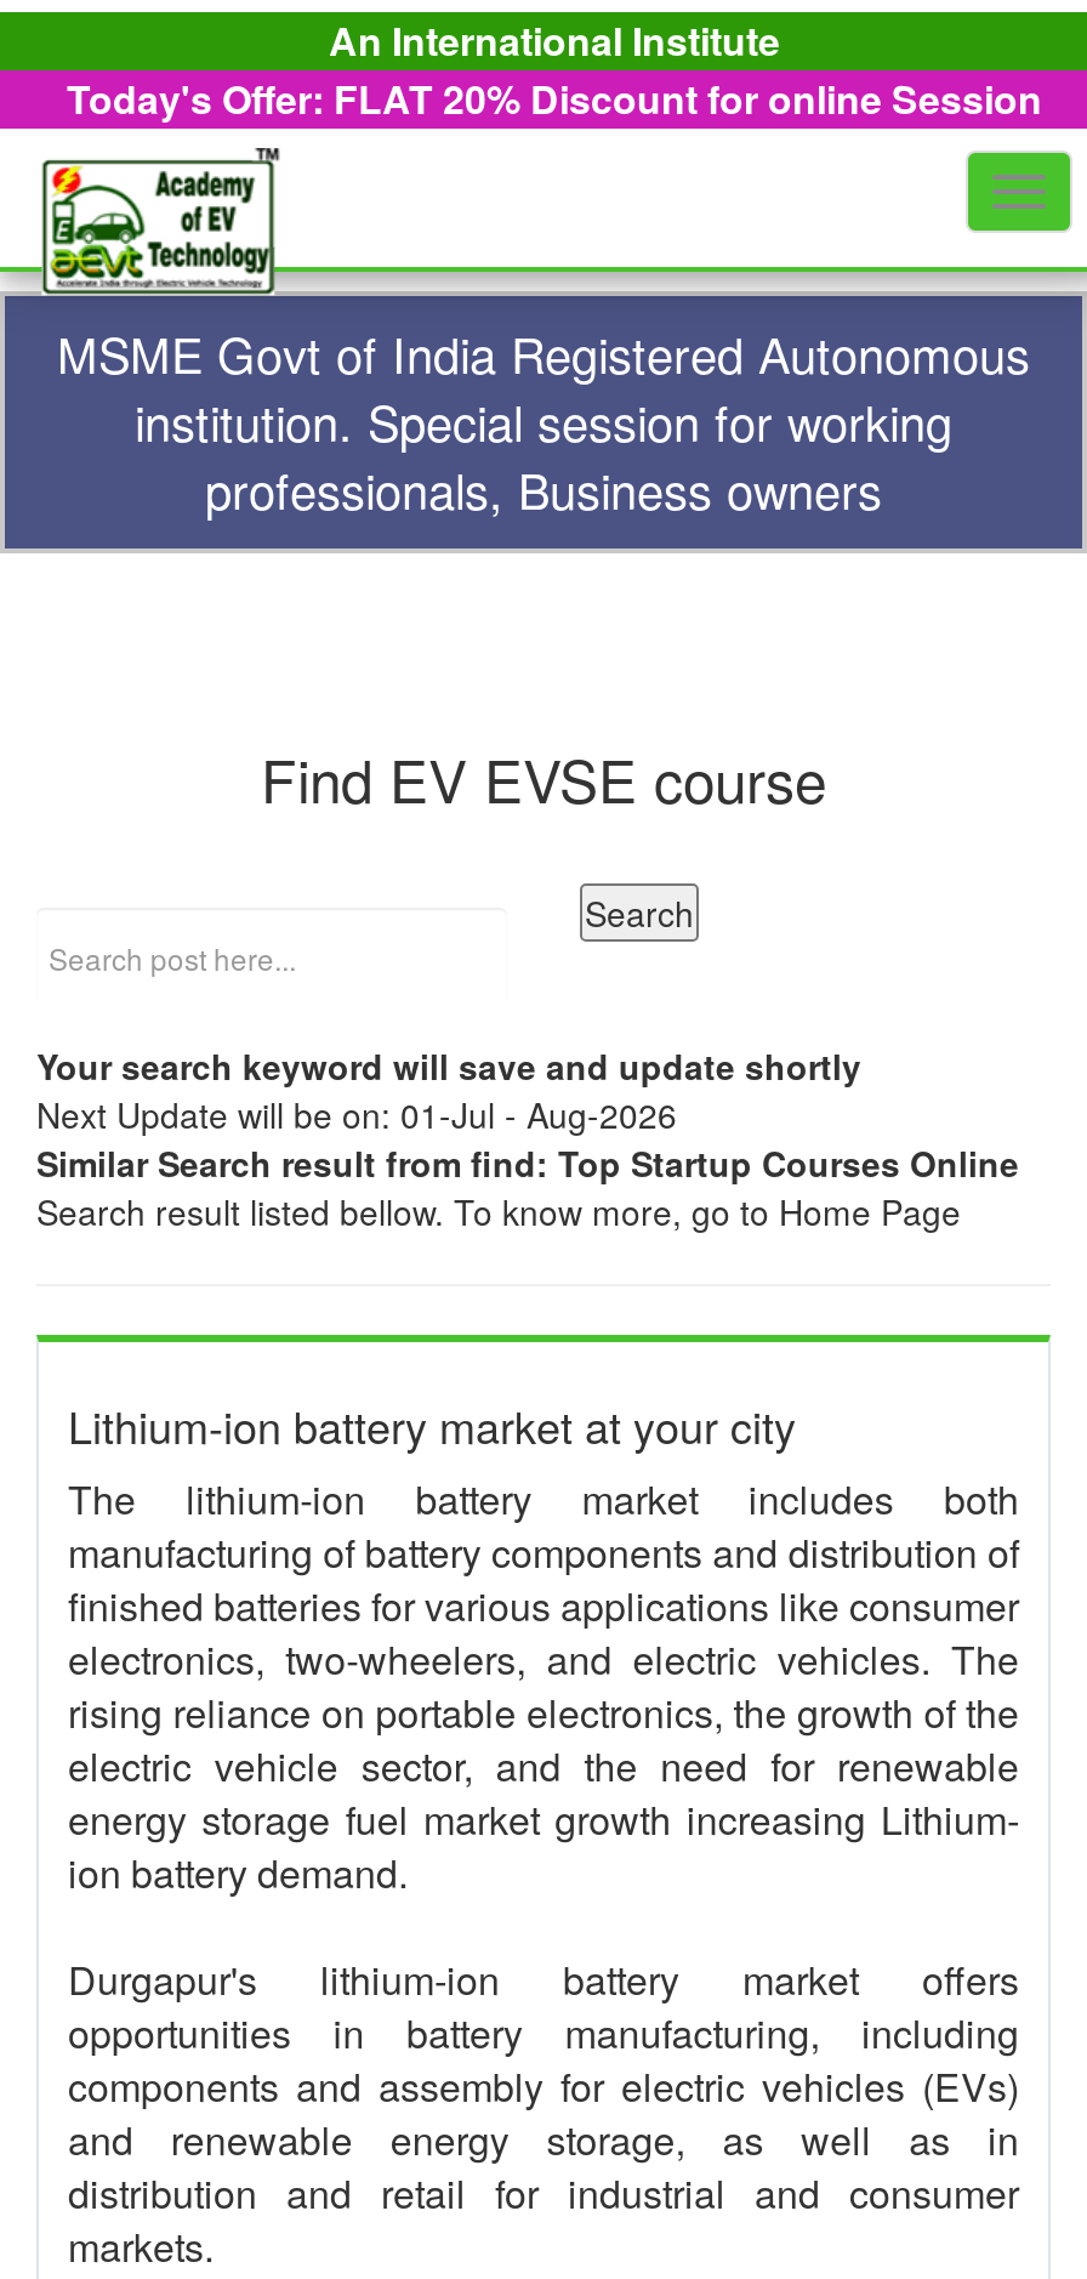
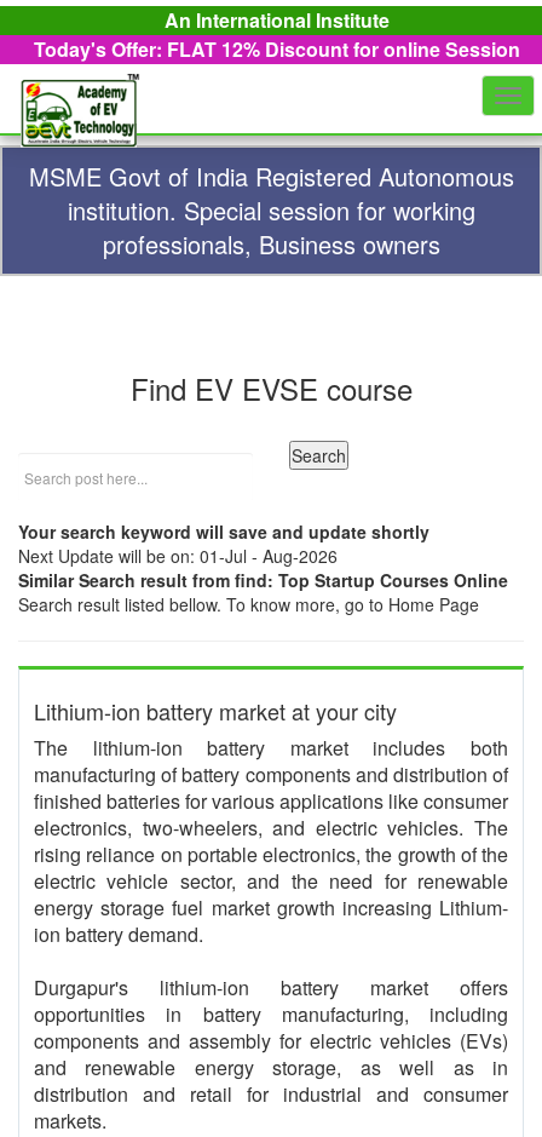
[67,70,1042,126] Today's Offer: FLAT 20% Discount for online Session -> [33,35,520,63] Today's Offer: FLAT 12% Discount for online Session

